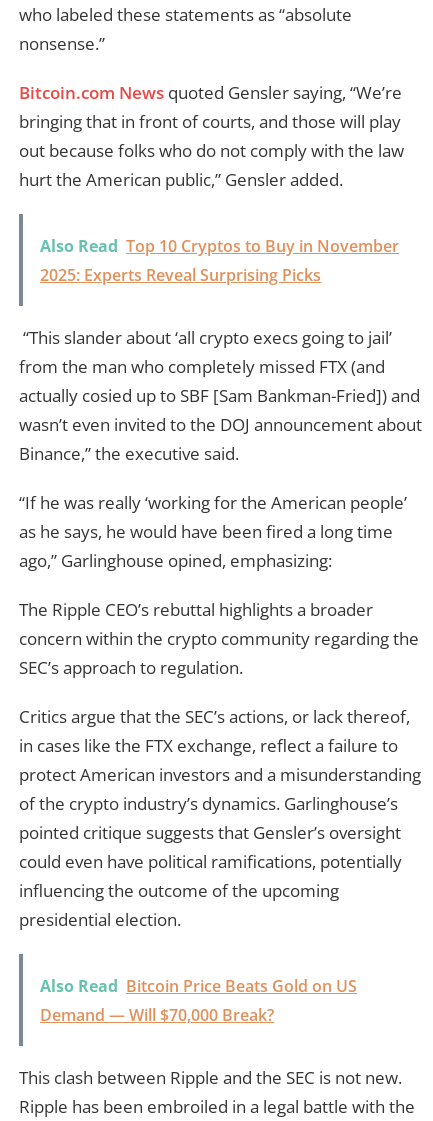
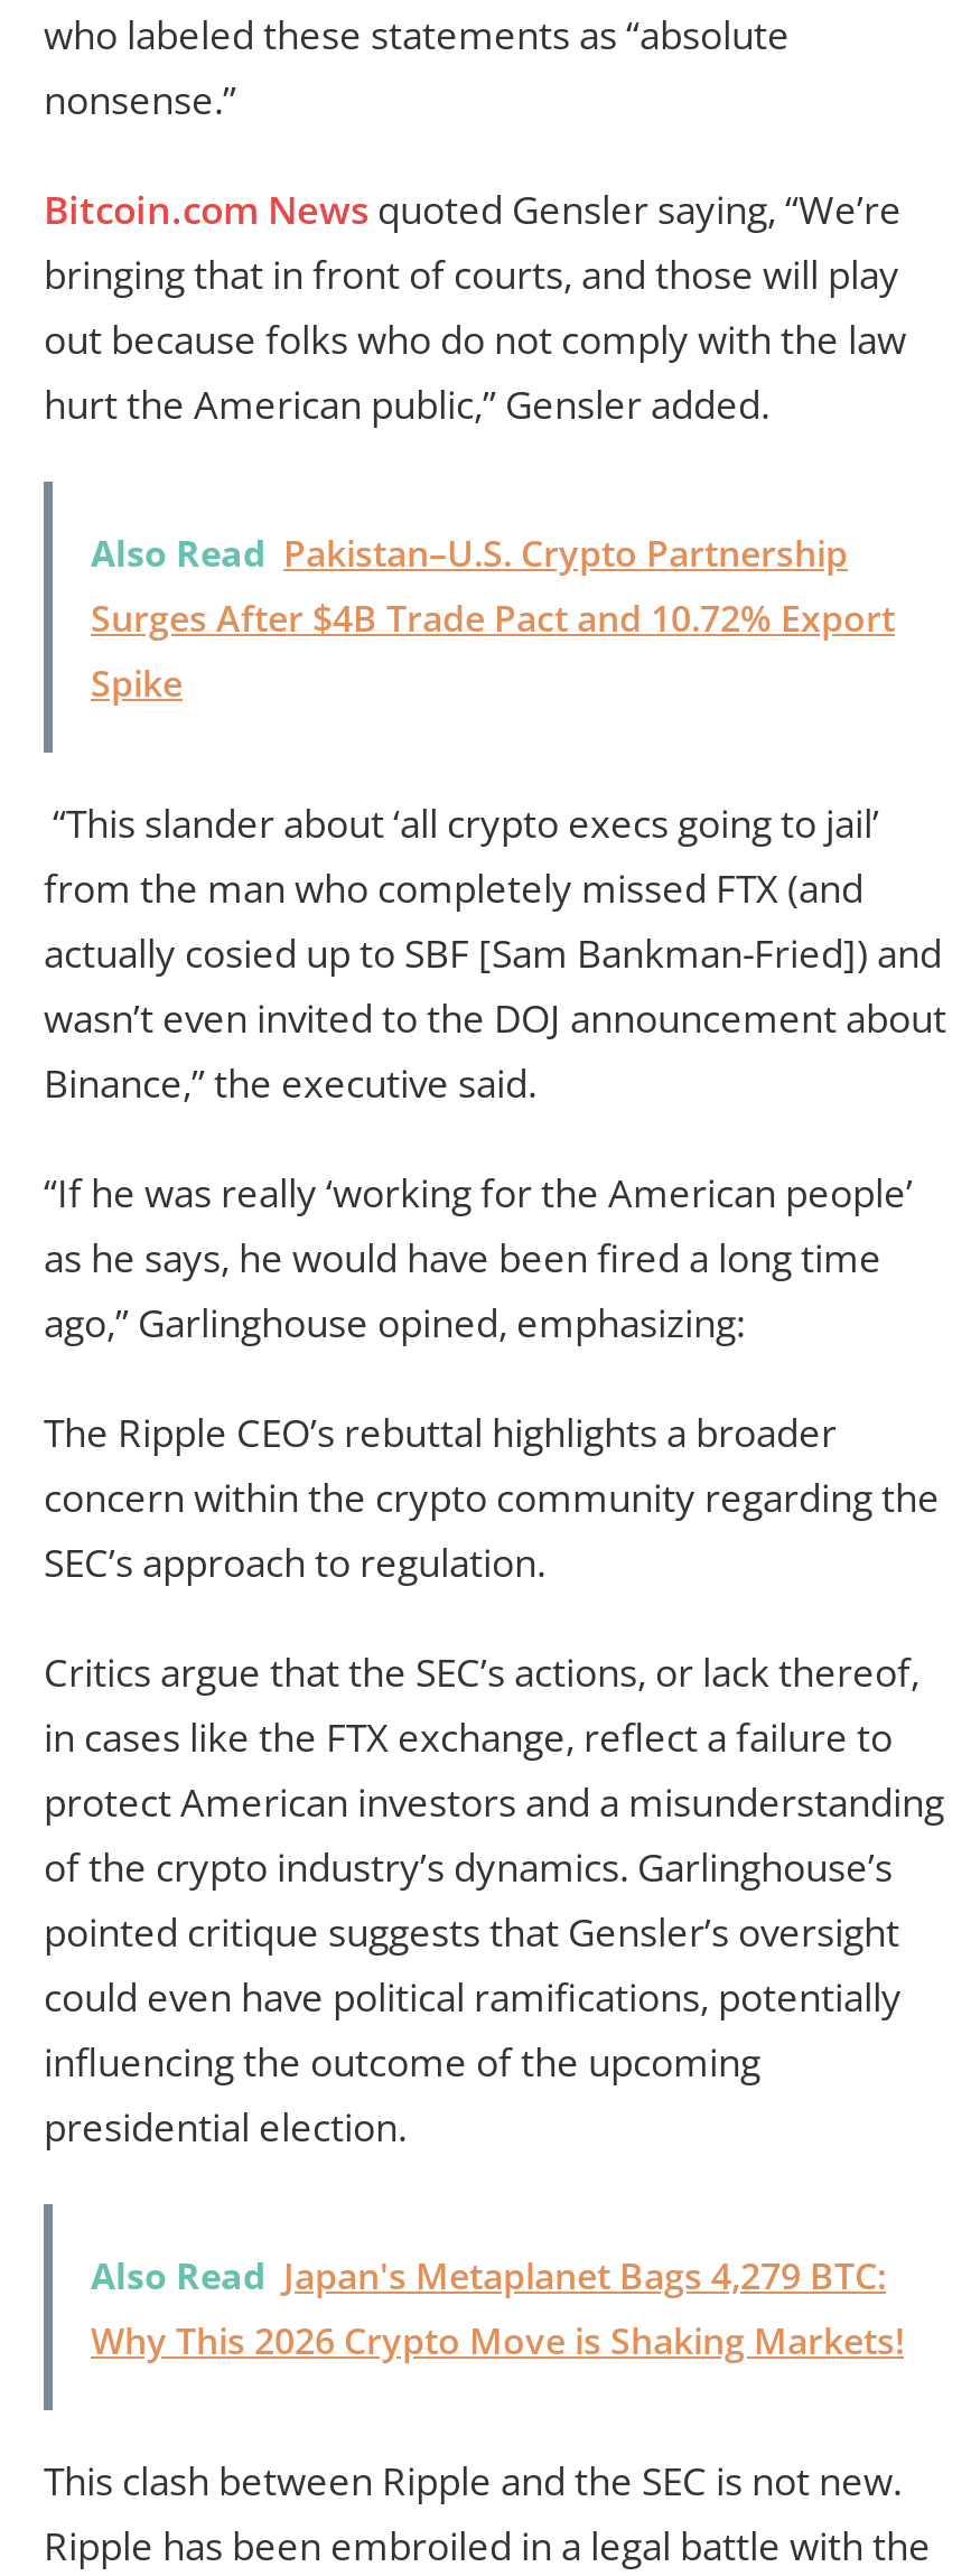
[40,235,399,286] Also Read Top 10 Cryptos to Buy in November | 2025: Experts Reveal Surprising Picks -> [91,527,895,706] Also Read Pakistan–U.S. Crypto Partnership | Surges After $4B Trade Pact and 10.72% Export | Spike
[40,975,357,1026] Also Read Bitcoin Price Beats Gold on US | Demand — Will $70,000 Break? -> [91,2250,904,2364] Also Read Japan's Metaplanet Bags 4,279 BTC: | Why This 2026 Crypto Move is Shaking Markets!

